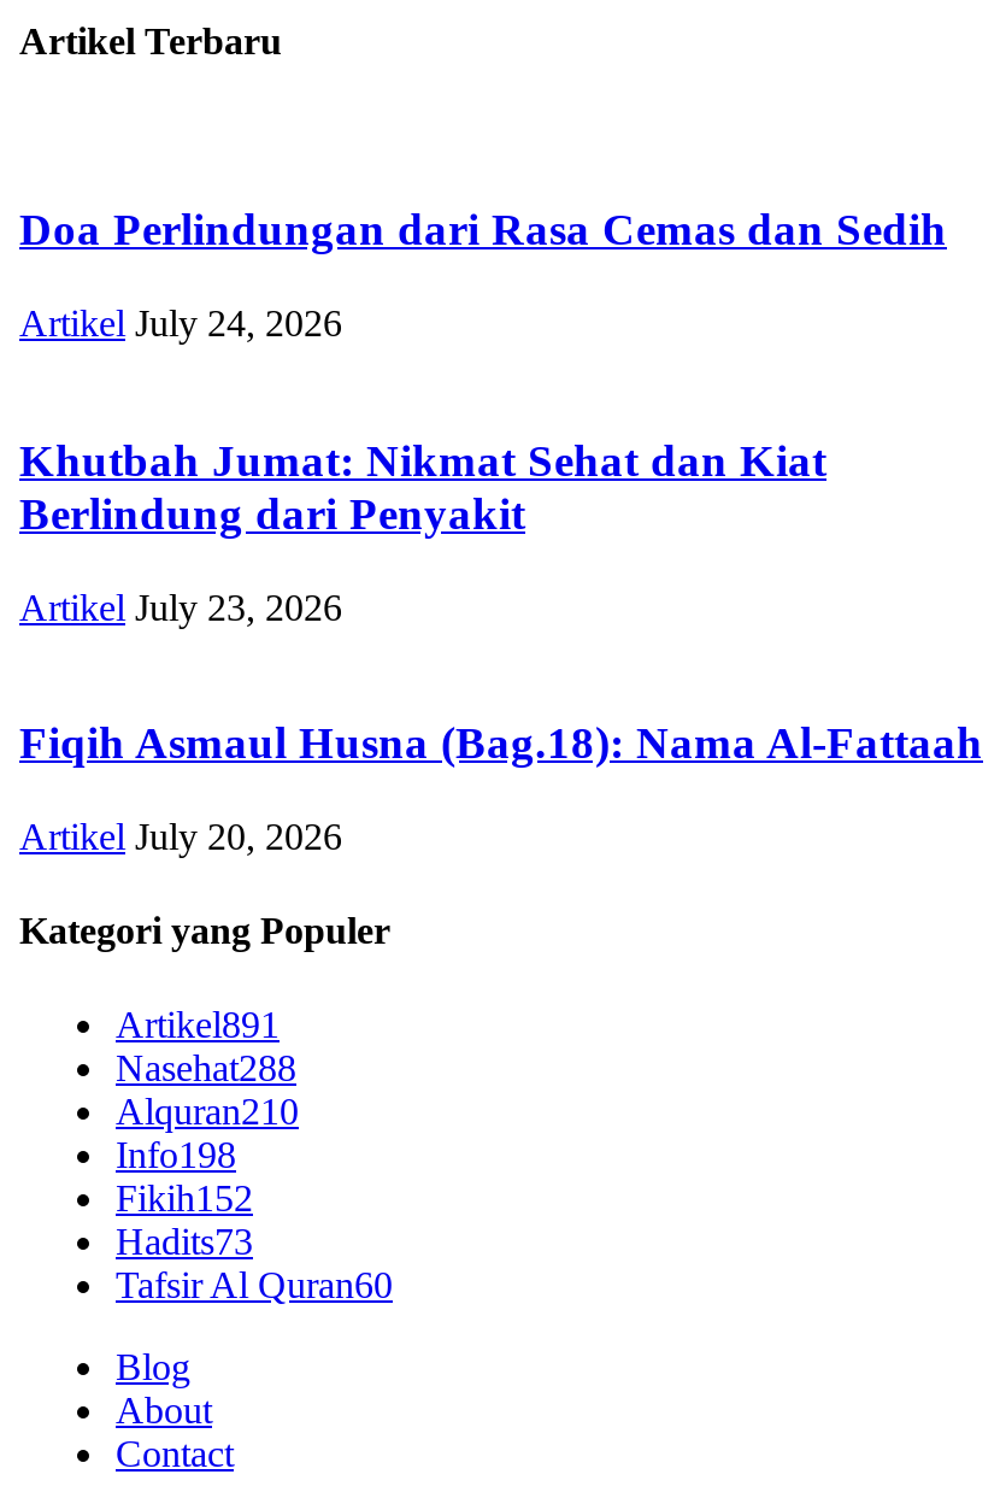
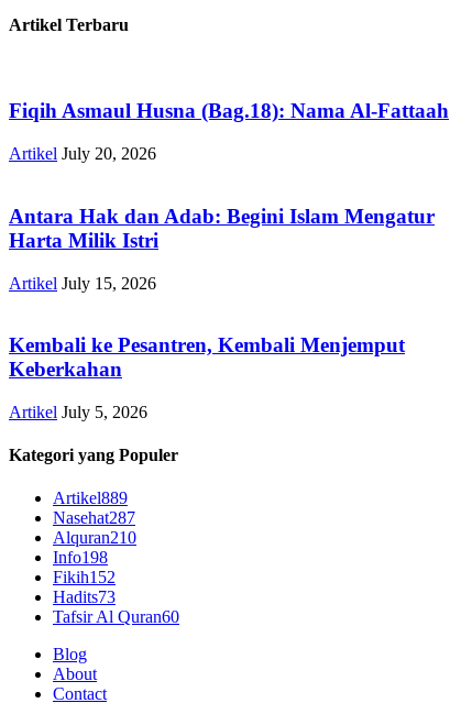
[19,204,947,627] Doa Perlindungan dari Rasa Cemas dan Sedih | Artikel July 24, 2026 | Khutbah Jumat: Nikmat Sehat dan Kiat | Berlindung dari Penyakit | Artikel July 23, 2026 -> none
moved [19,718,983,857] -> [9,99,449,163]: Fiqih Asmaul Husna (Bag.18): Nama Al-Fattaah | Artikel July 20, 2026
none -> [9,204,435,421] Antara Hak dan Adab: Begini Islam Mengatur | Harta Milik Istri | Artikel July 15, 2026 | Kembali ke Pesantren, Kembali Menjemput | Keberkahan | Artikel July 5, 2026
[116,1005,280,1046] Artikel891 -> [53,489,128,508] Artikel889
[116,1048,296,1089] Nasehat288 -> [53,509,135,528] Nasehat287

